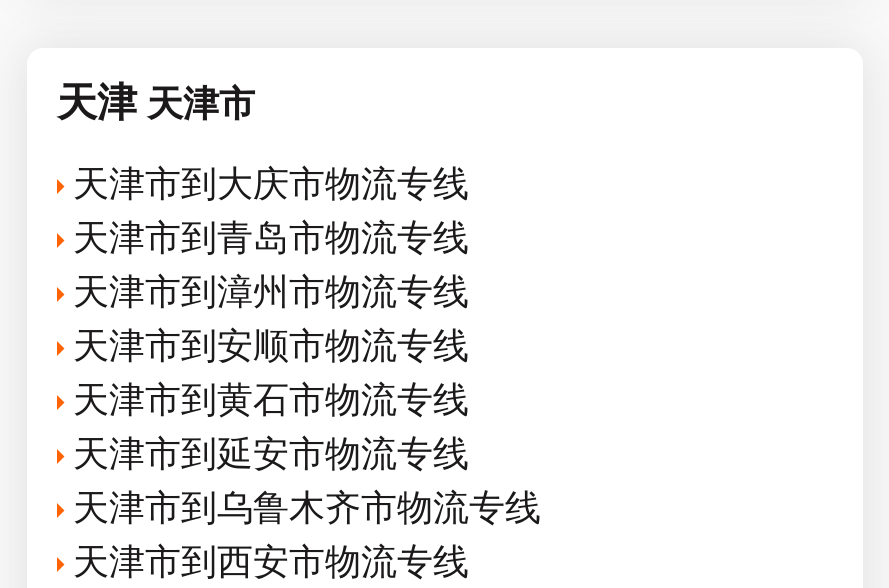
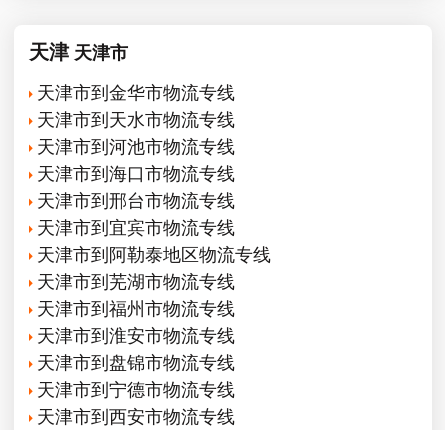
[73,162,541,528] 天津市到大庆市物流专线 | 天津市到青岛市物流专线 | 天津市到漳州市物流专线 | 天津市到安顺市物流专线 | 天津市到黄石市物流专线 | 天津市到延安市物流专线 | 天津市到乌鲁木齐市物流专线 -> [37,82,271,400] 天津市到金华市物流专线 | 天津市到天水市物流专线 | 天津市到河池市物流专线 | 天津市到海口市物流专线 | 天津市到邢台市物流专线 | 天津市到宜宾市物流专线 | 天津市到阿勒泰地区物流专线 | 天津市到芜湖市物流专线 | 天津市到福州市物流专线 | 天津市到淮安市物流专线 | 天津市到盘锦市物流专线 | 天津市到宁德市物流专线

